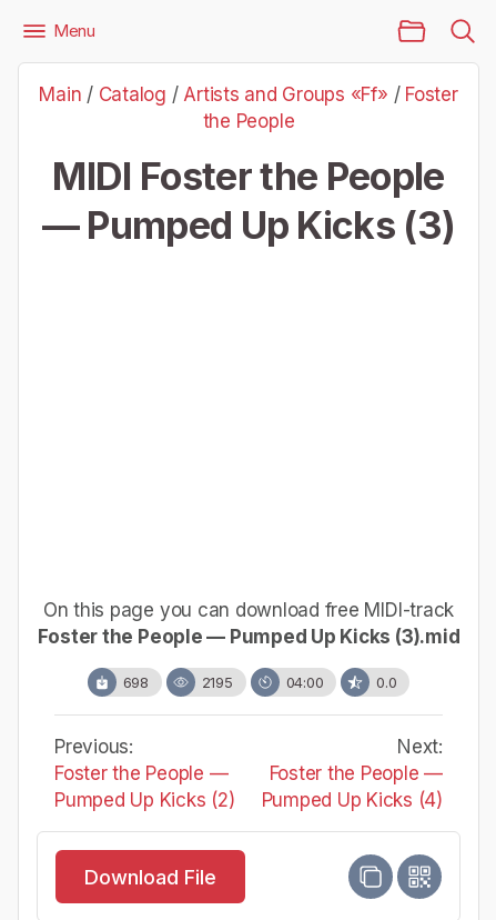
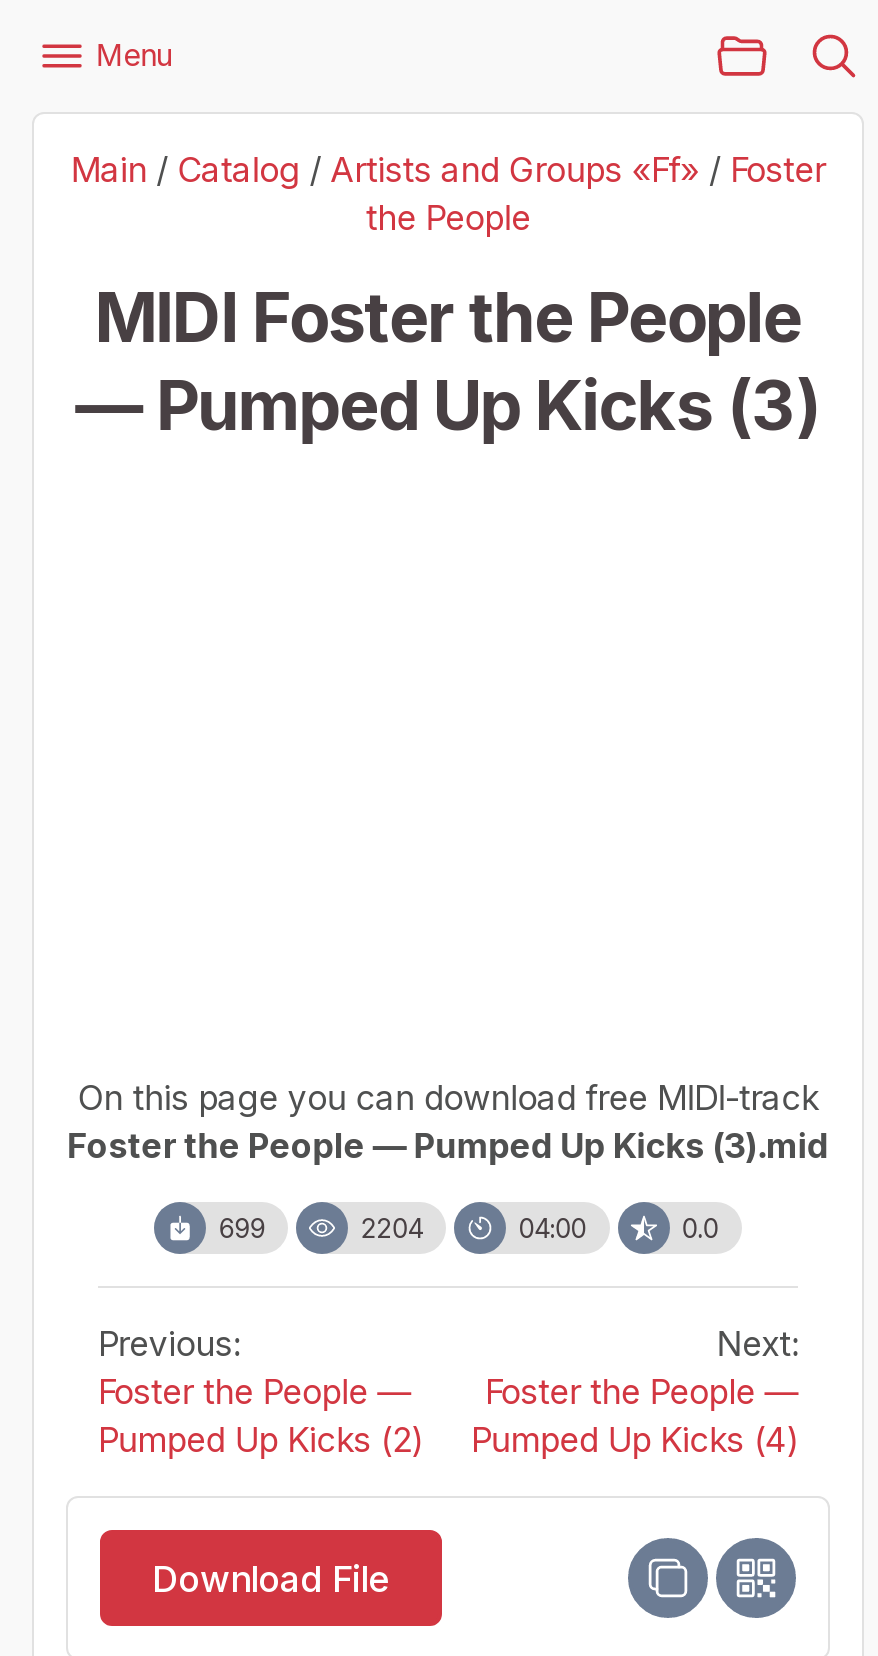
[123,673,149,691] 698 -> [218,1211,265,1243] 699
[202,673,233,691] 2195 -> [360,1211,422,1243] 2204

